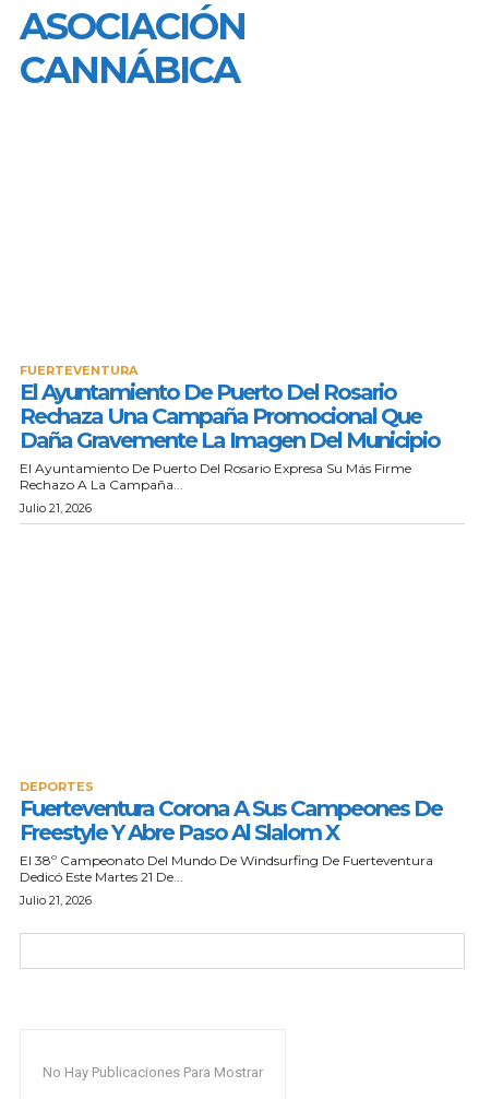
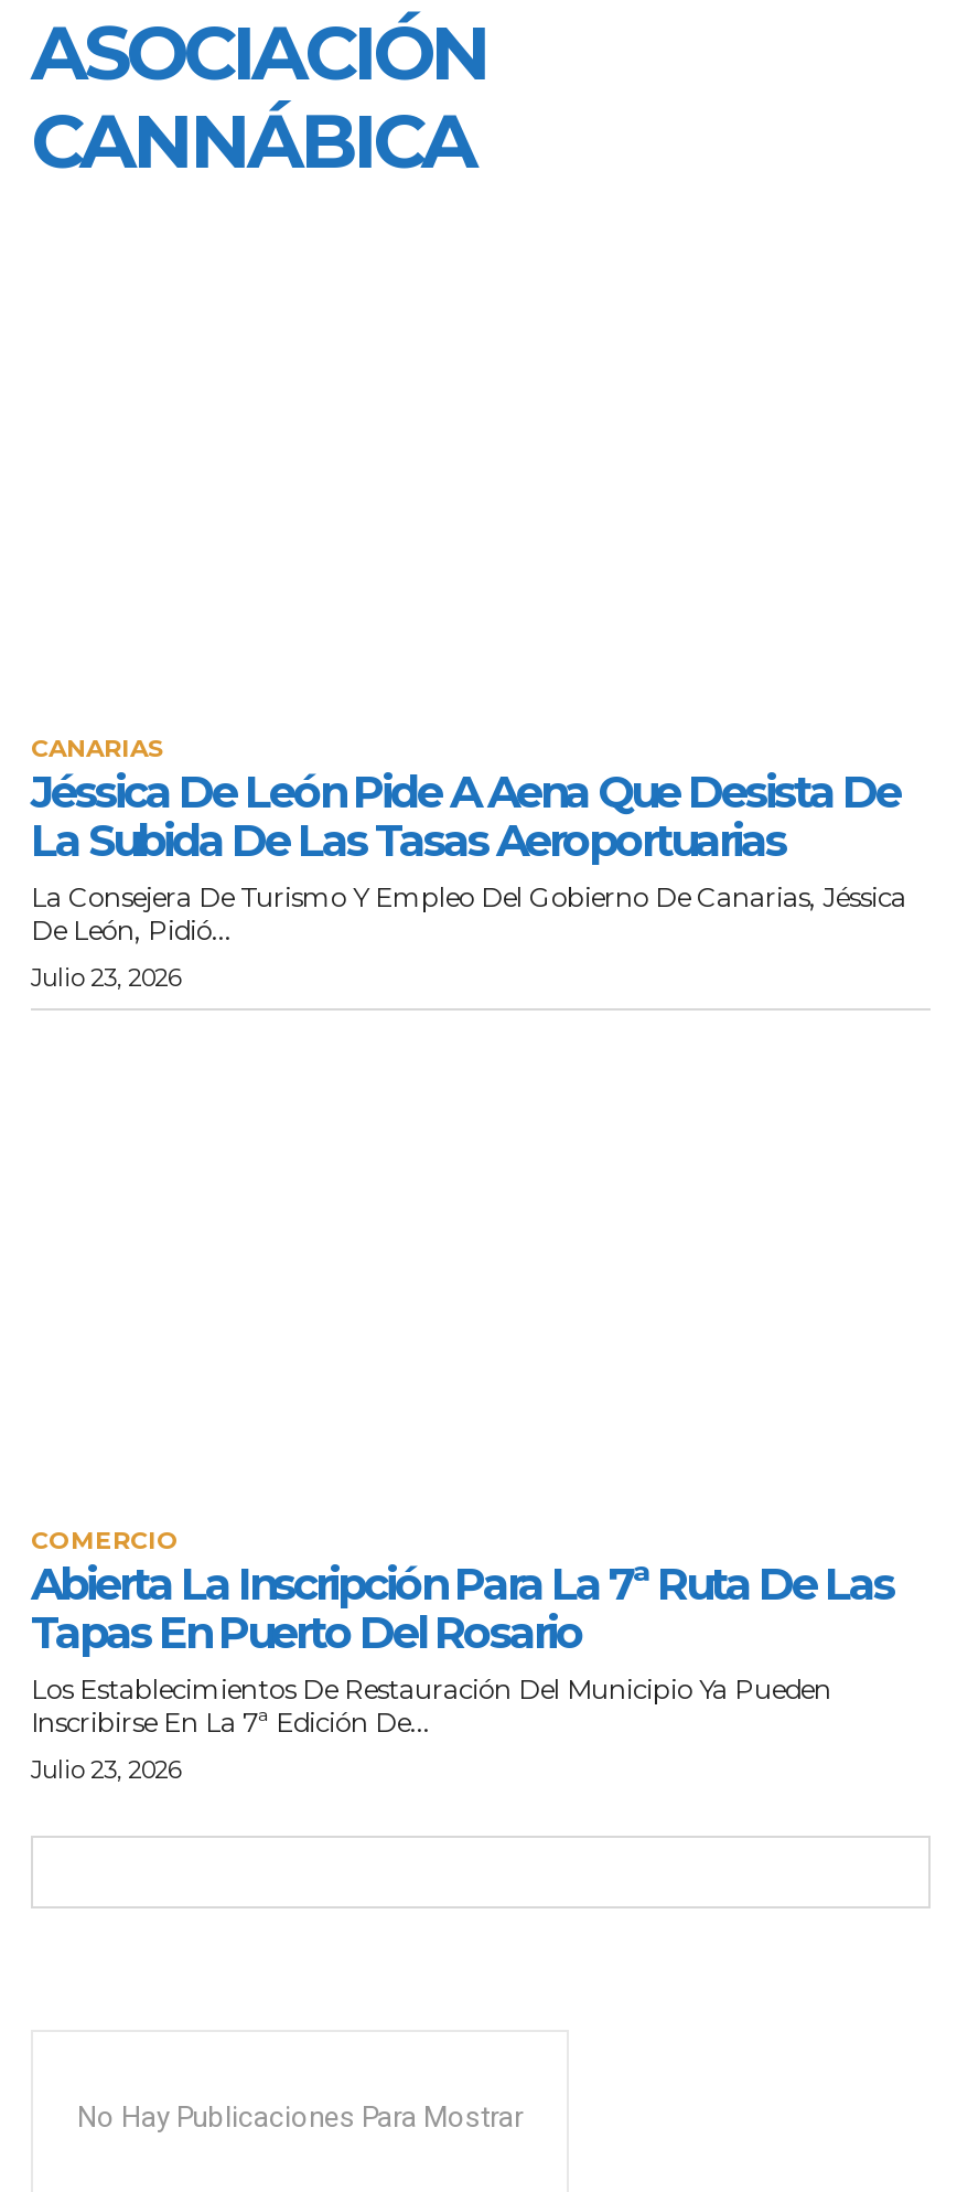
[20,362,440,492] FUERTEVENTURA | El Ayuntamiento De Puerto Del Rosario | Rechaza Una Campaña Promocional Que | Daña Gravemente La Imagen Del Municipio | El Ayuntamiento De Puerto Del Rosario Expresa Su Más Firme | Rechazo A La Campaña... -> [31,732,906,946] CANARIAS | Jéssica De León Pide A Aena Que Desista De | La Subida De Las Tasas Aeroportuarias | La Consejera De Turismo Y Empleo Del Gobierno De Canarias, Jéssica | De León, Pidió...
[20,500,92,515] Julio 21, 2026 -> [31,962,181,992] Julio 23, 2026
[20,779,442,885] DEPORTES | Fuerteventura Corona A Sus Campeones De | Freestyle Y Abre Paso Al Slalom X | El 38º Campeonato Del Mundo De Windsurfing De Fuerteventura | Dedicó Este Martes 21 De... -> [31,1524,893,1738] COMERCIO | Abierta La Inscripción Para La 7ª Ruta De Las | Tapas En Puerto Del Rosario | Los Establecimientos De Restauración Del Municipio Ya Pueden | Inscribirse En La 7ª Edición De...
[20,892,92,908] Julio 21, 2026 -> [31,1754,181,1784] Julio 23, 2026

